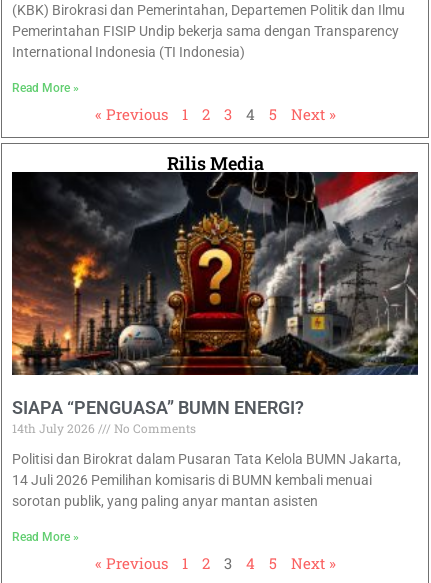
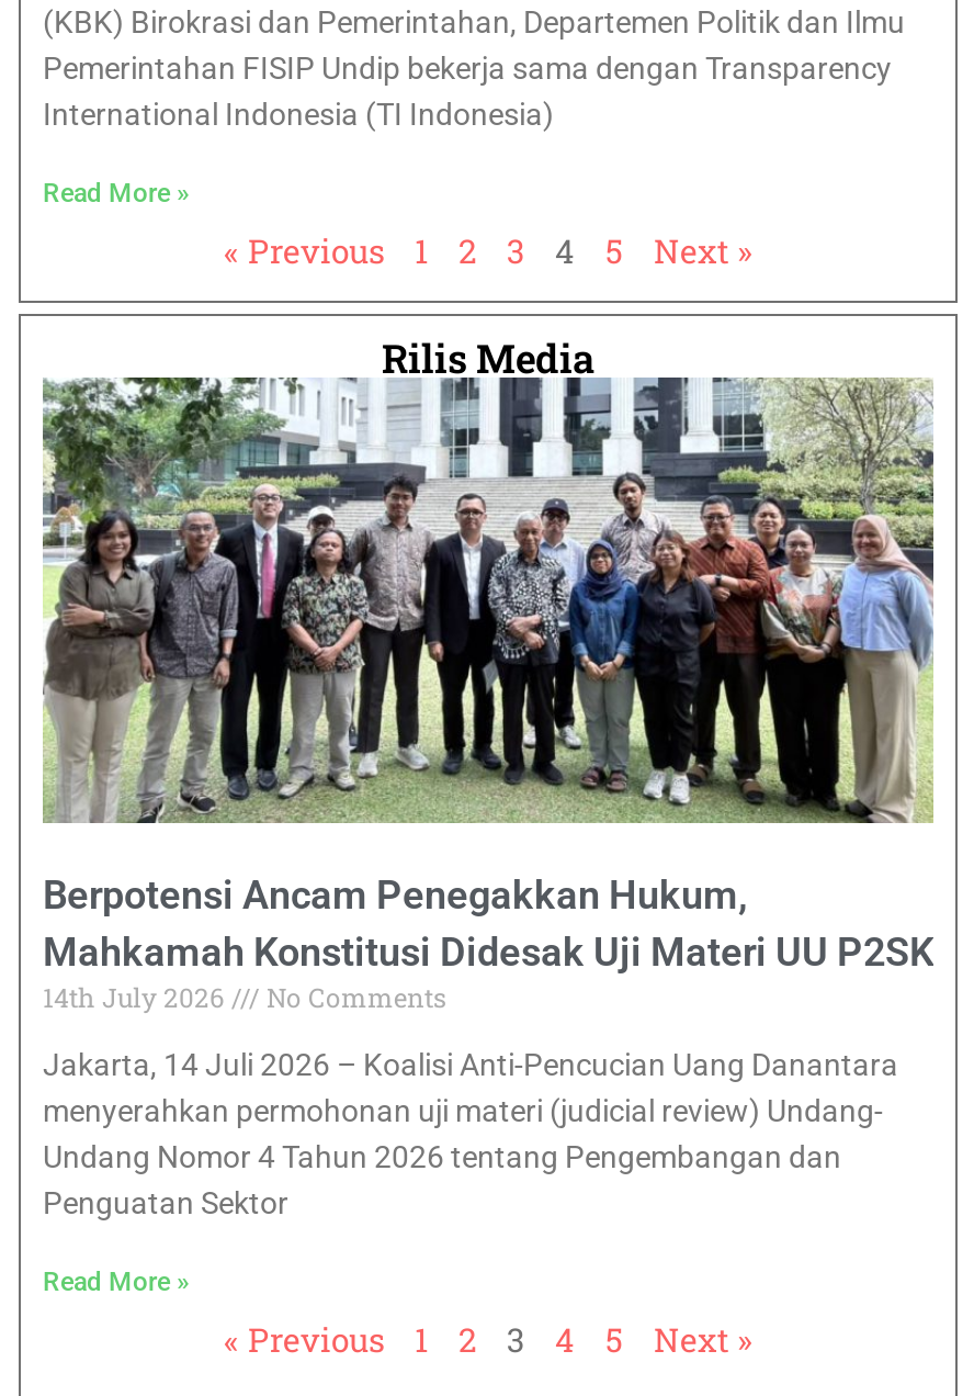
[11,171,419,418] [image] | SIAPA “PENGUASA” BUMN ENERGI? -> [43,378,933,975] [image] | Berpotensi Ancam Penegakkan Hukum, | Mahkamah Konstitusi Didesak Uji Materi UU P2SK
[12,451,401,509] Politisi dan Birokrat dalam Pusaran Tata Kelola BUMN Jakarta, | 14 Juli 2026 Pemilihan komisaris di BUMN kembali menuai | sorotan publik, yang paling anyar mantan asisten -> [43,1048,898,1221] Jakarta, 14 Juli 2026 – Koalisi Anti-Pencucian Uang Danantara | menyerahkan permohonan uji materi (judicial review) Undang- | Undang Nomor 4 Tahun 2026 tentang Pengembangan dan | Penguatan Sektor

